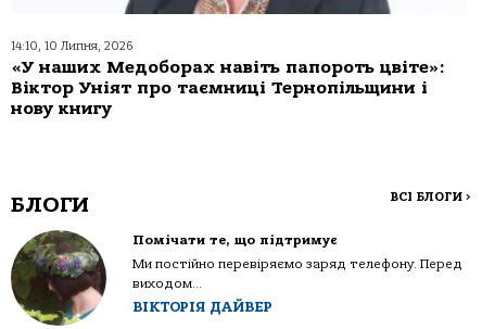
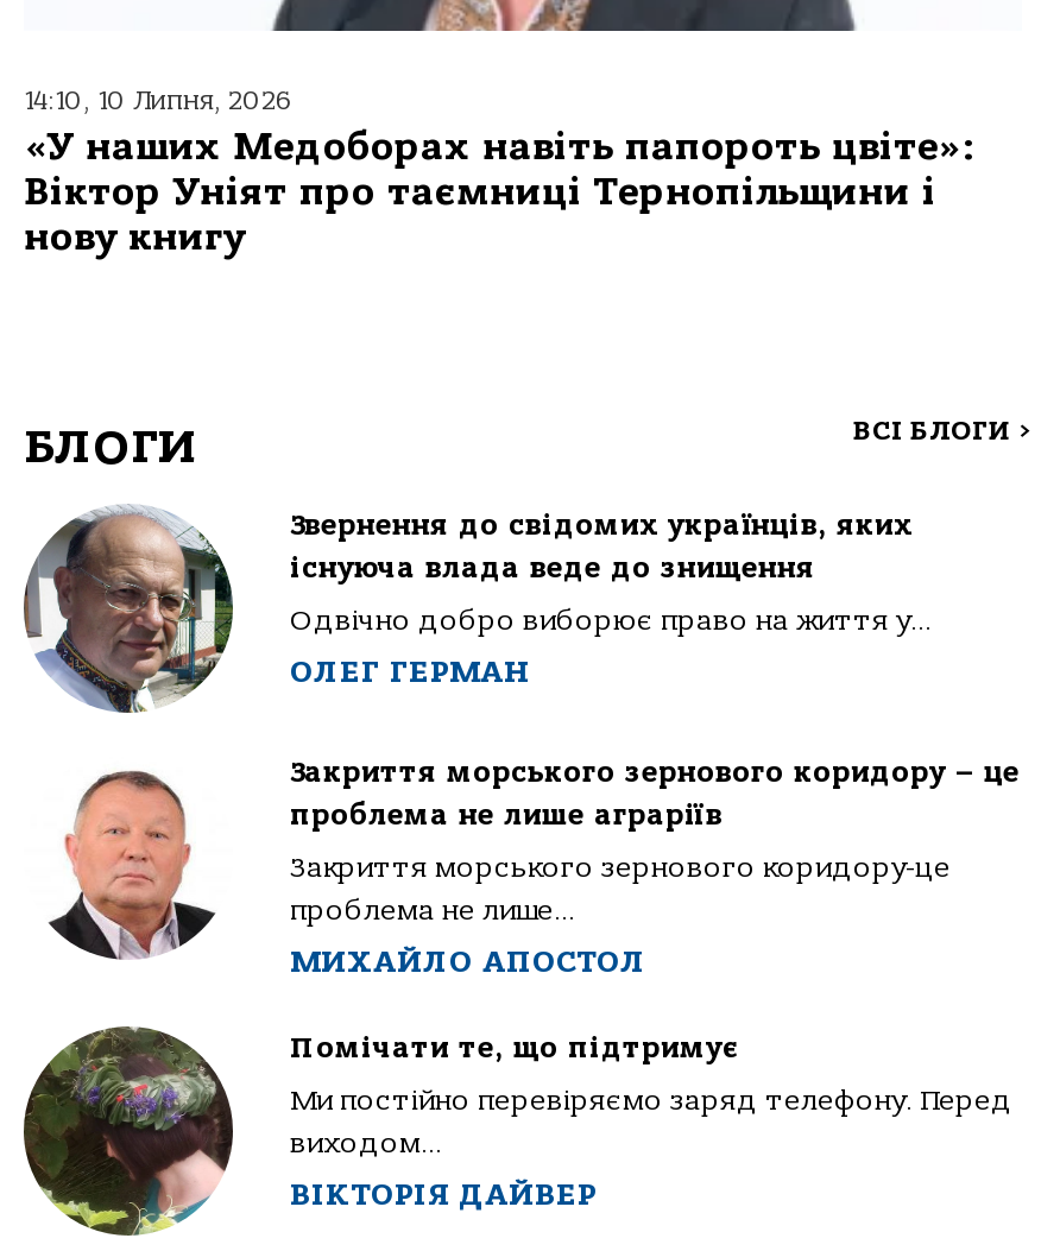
none -> [24,506,1020,979] [image] | Звернення до свідомих українців, яких | існуюча влада веде до знищення | Одвічно добро виборює право на життя у... | ОЛЕГ ГЕРМАН | Закриття морського зернового коридору – це | проблема не лише аграріїв | Закриття морського зернового коридору-це | проблема не лише... | МИХАЙЛО АПОСТОЛ
none -> [48,770,216,960] [image]

